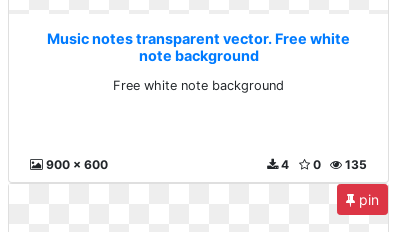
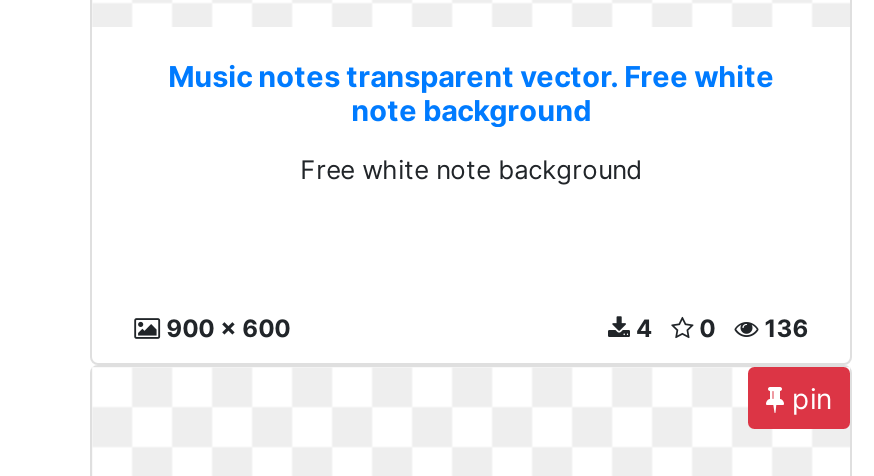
[278,157,367,172] 4 0 135 -> [630,313,808,343] 4 0 136

